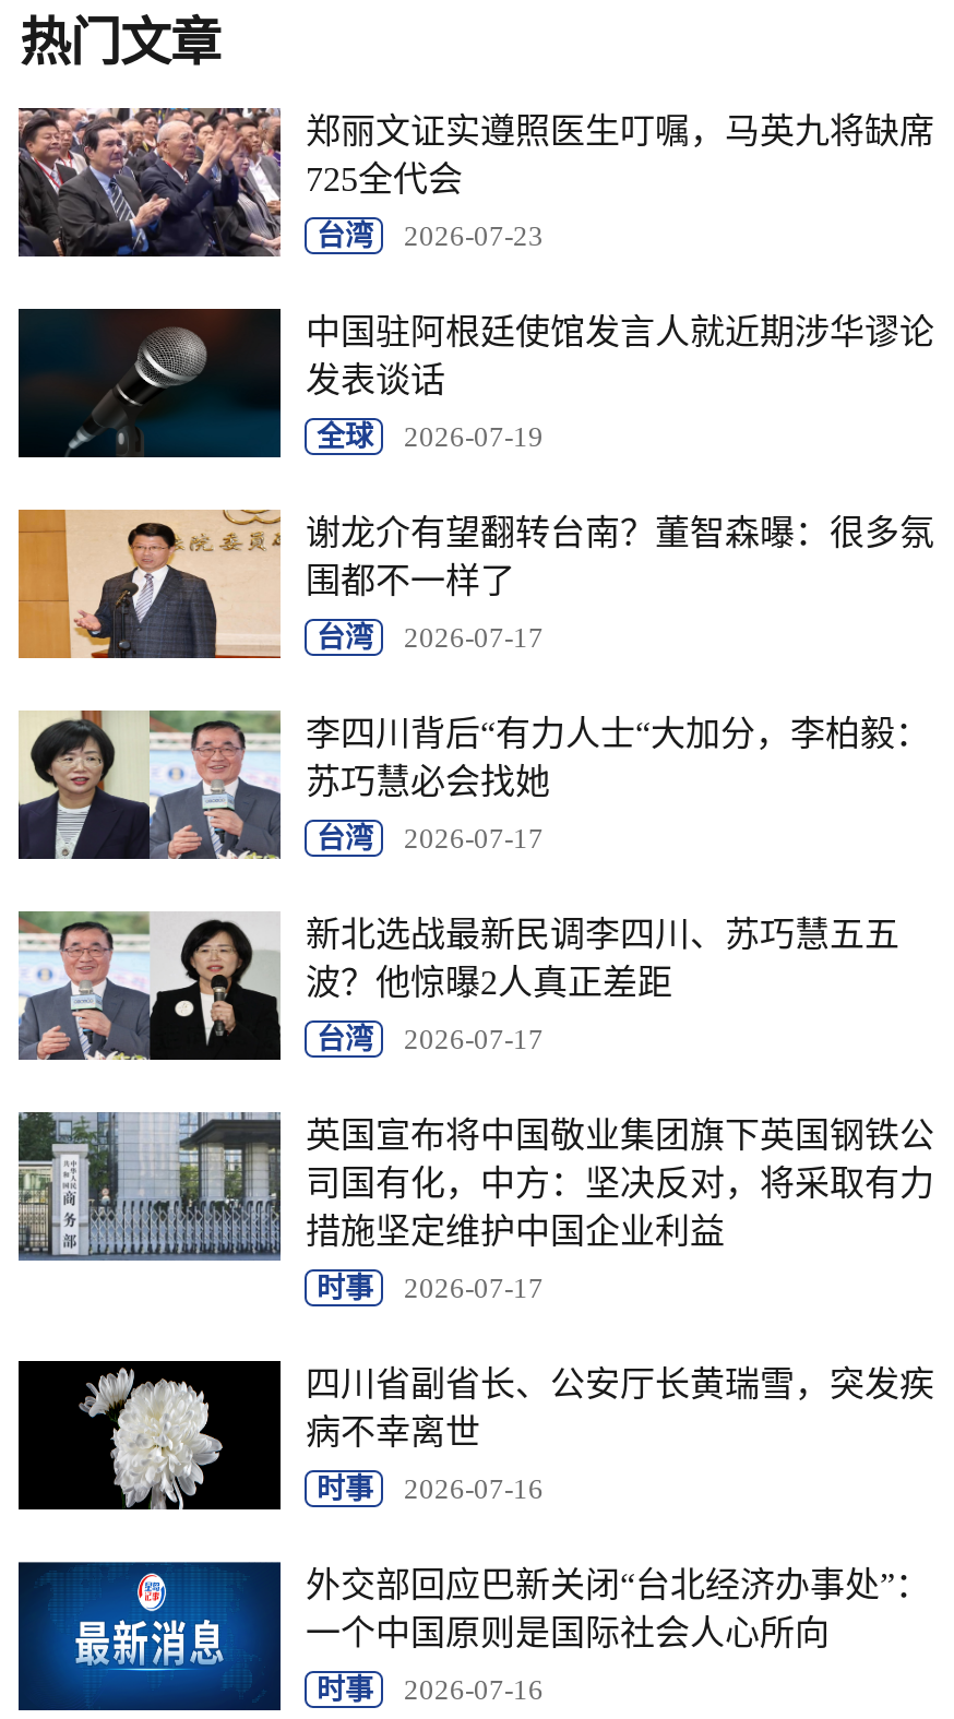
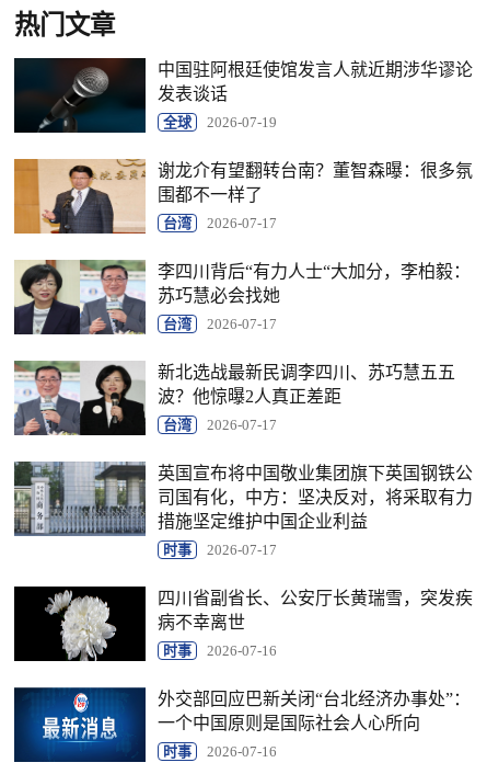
[16,106,934,259] [image] | 郑丽文证实遵照医生叮嘱，马英九将缺席 | 725全代会 | 台湾 | 2026-07-23 -> none

